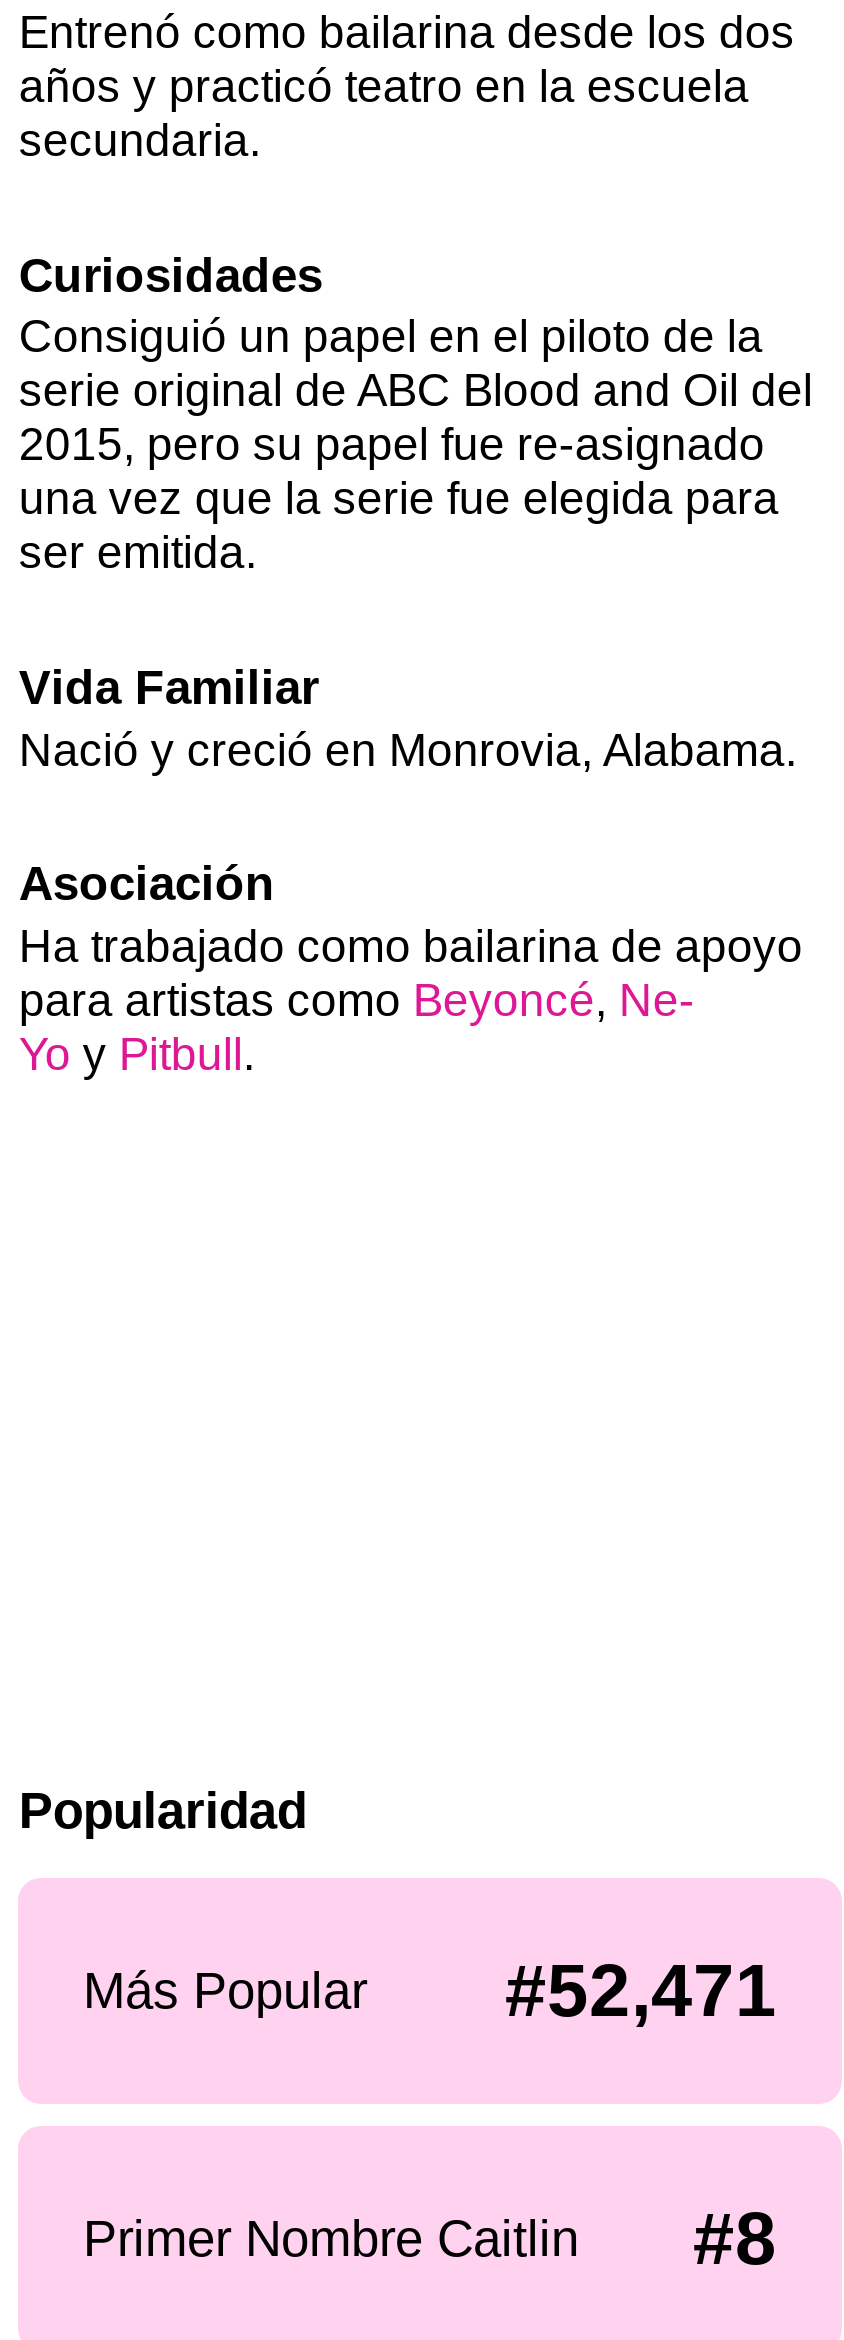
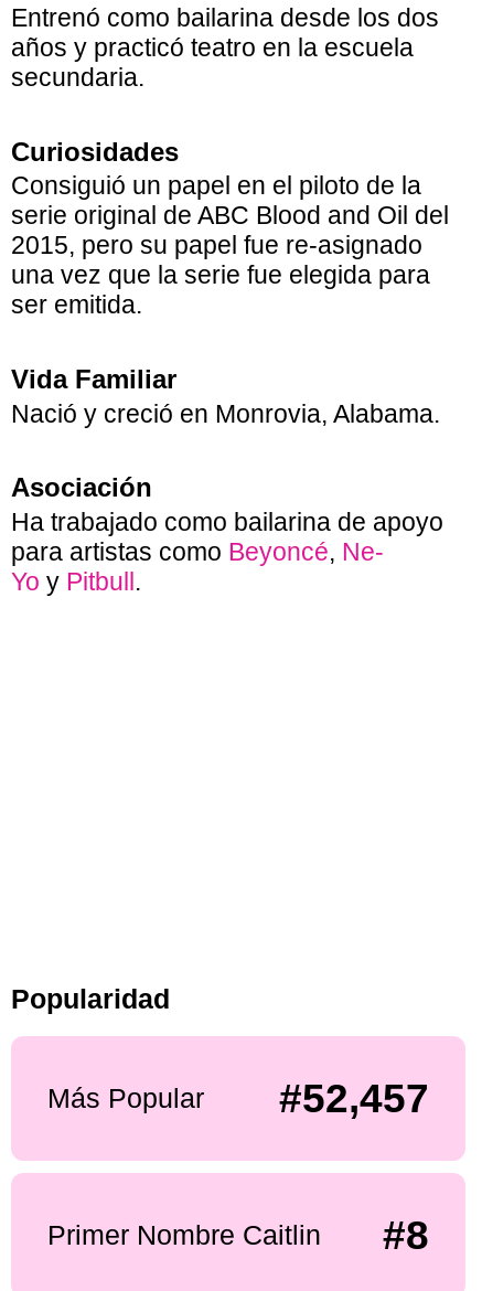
[505,1950,777,2032] #52,471 -> [280,1076,430,1121] #52,457

